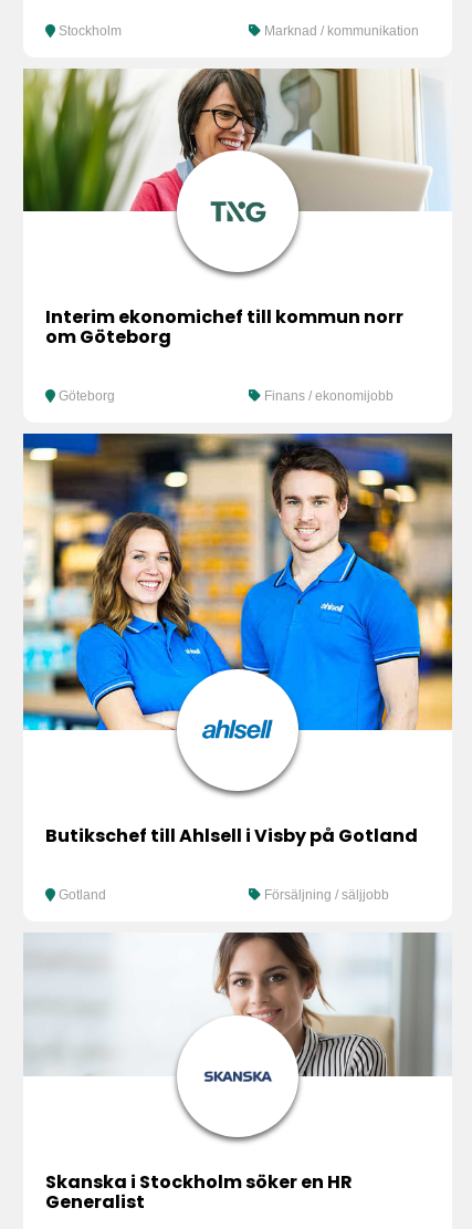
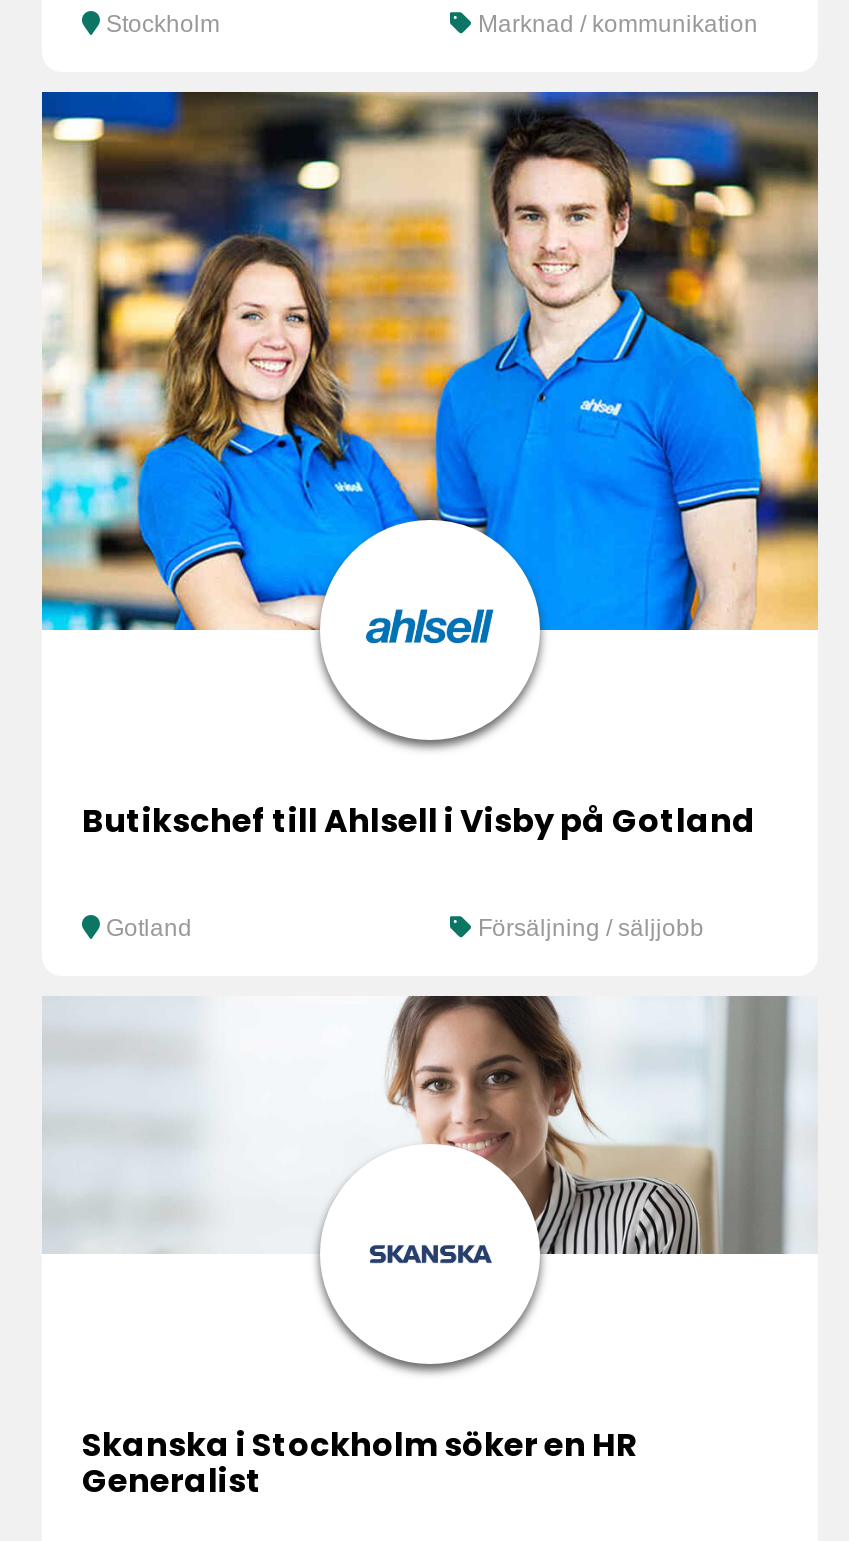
[22,67,450,404] [image] | Interim ekonomichef till kommun norr | om Göteborg | Göteborg | Finans / ekonomijobb -> none

